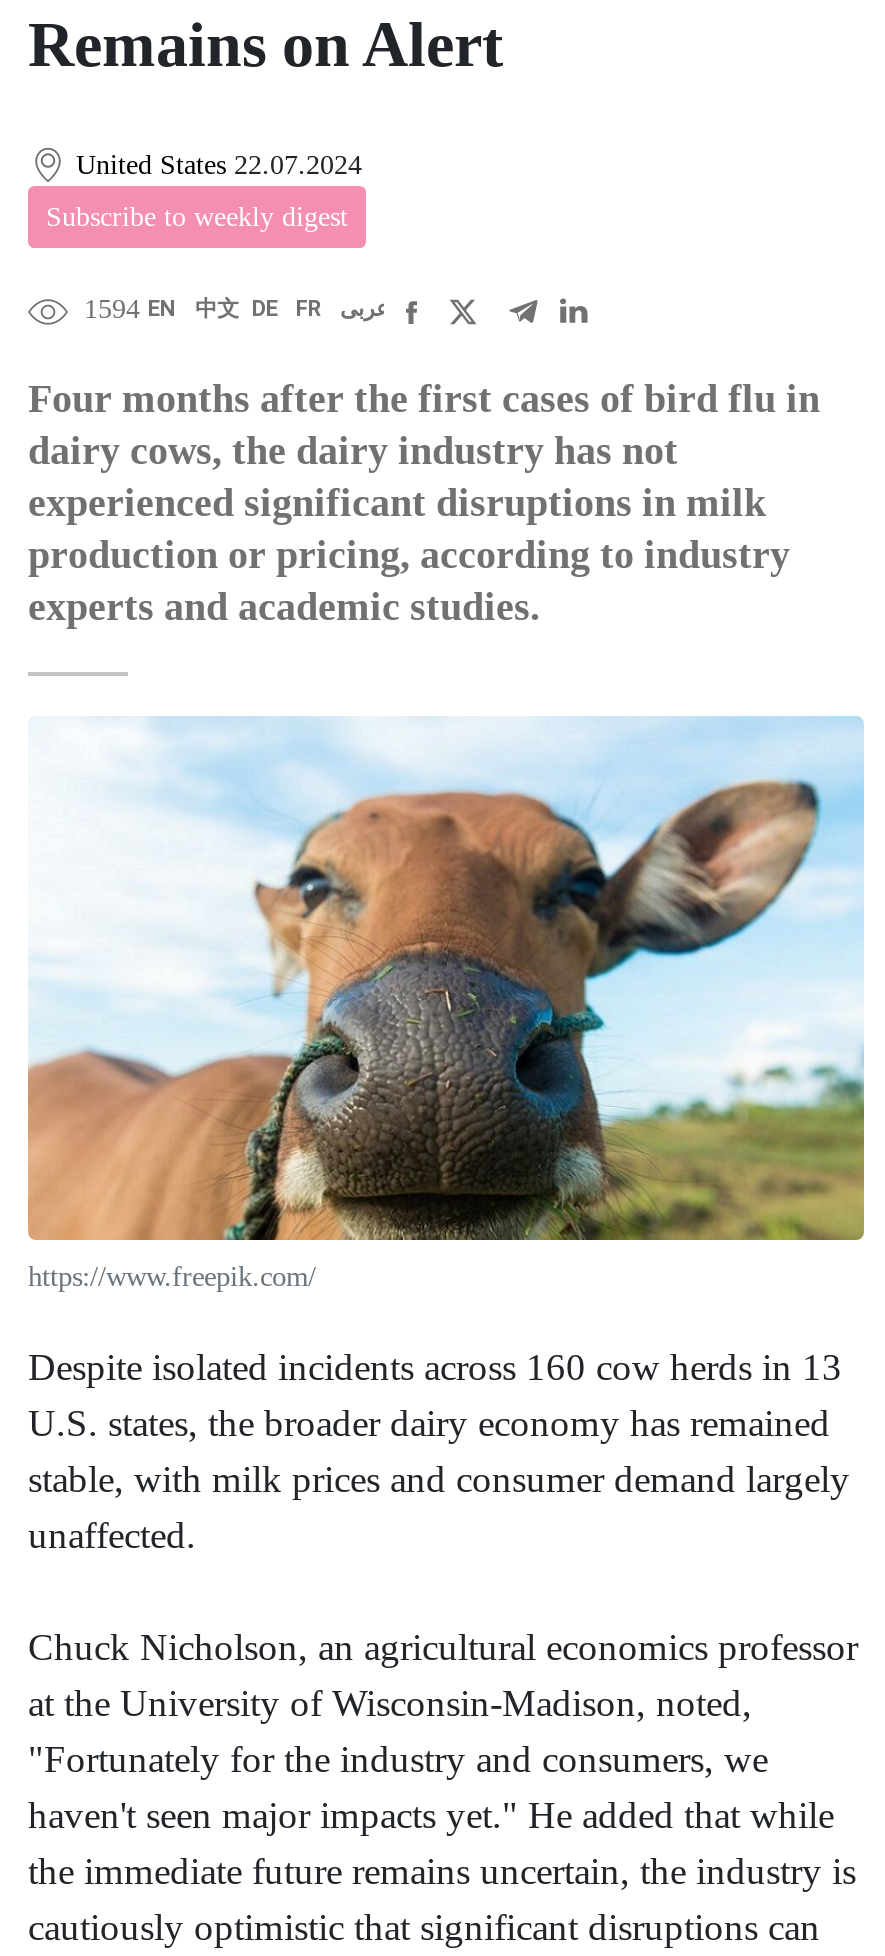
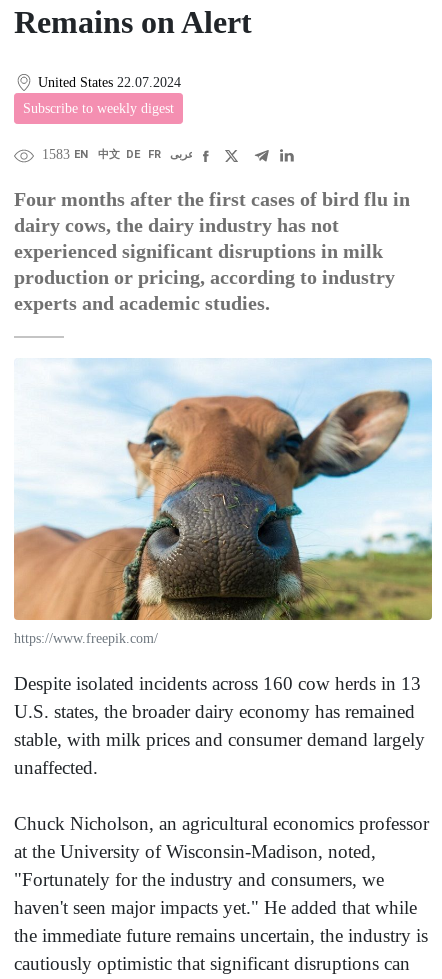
[84,295,321,325] 1594 EN | 中文 DE | FR -> [42,147,161,162] 1583 EN | 中文 DE FR

